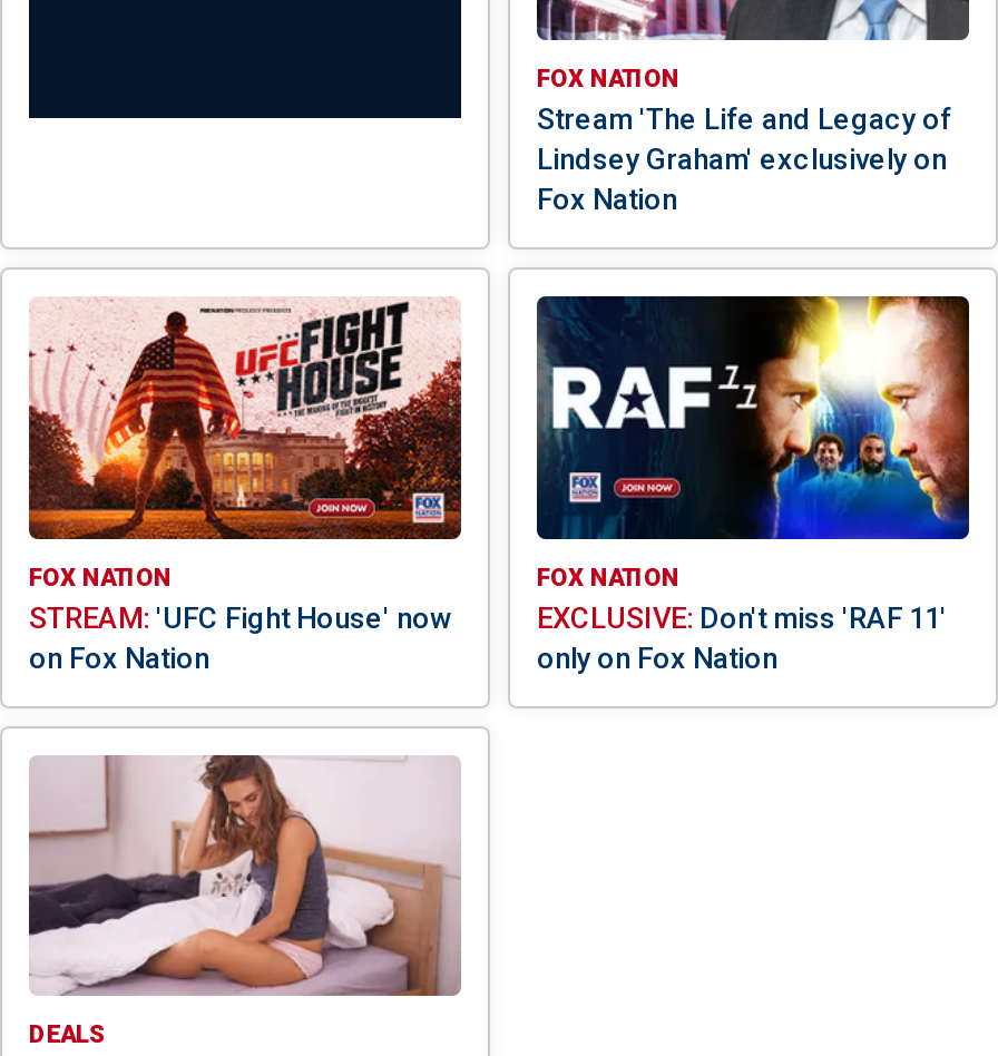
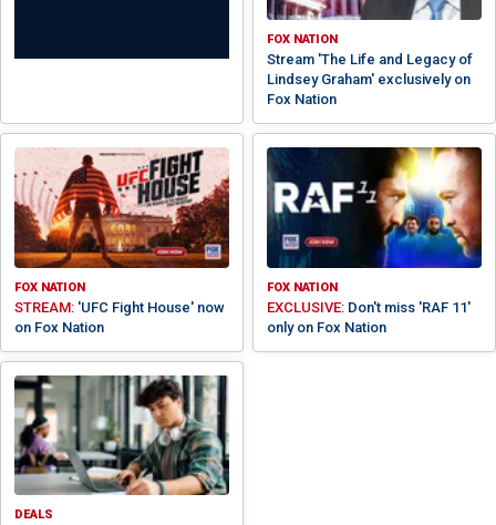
[29,755,459,996] [image] -> [13,374,229,496] [image]

